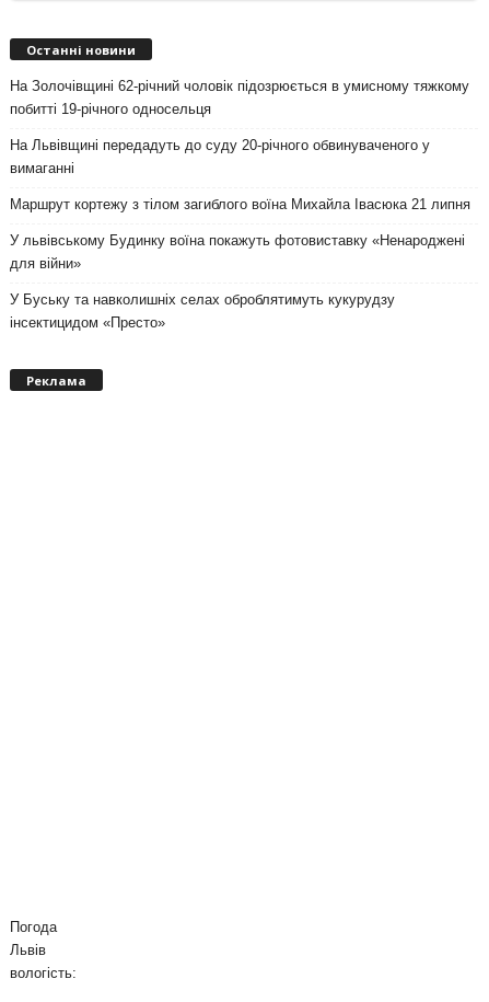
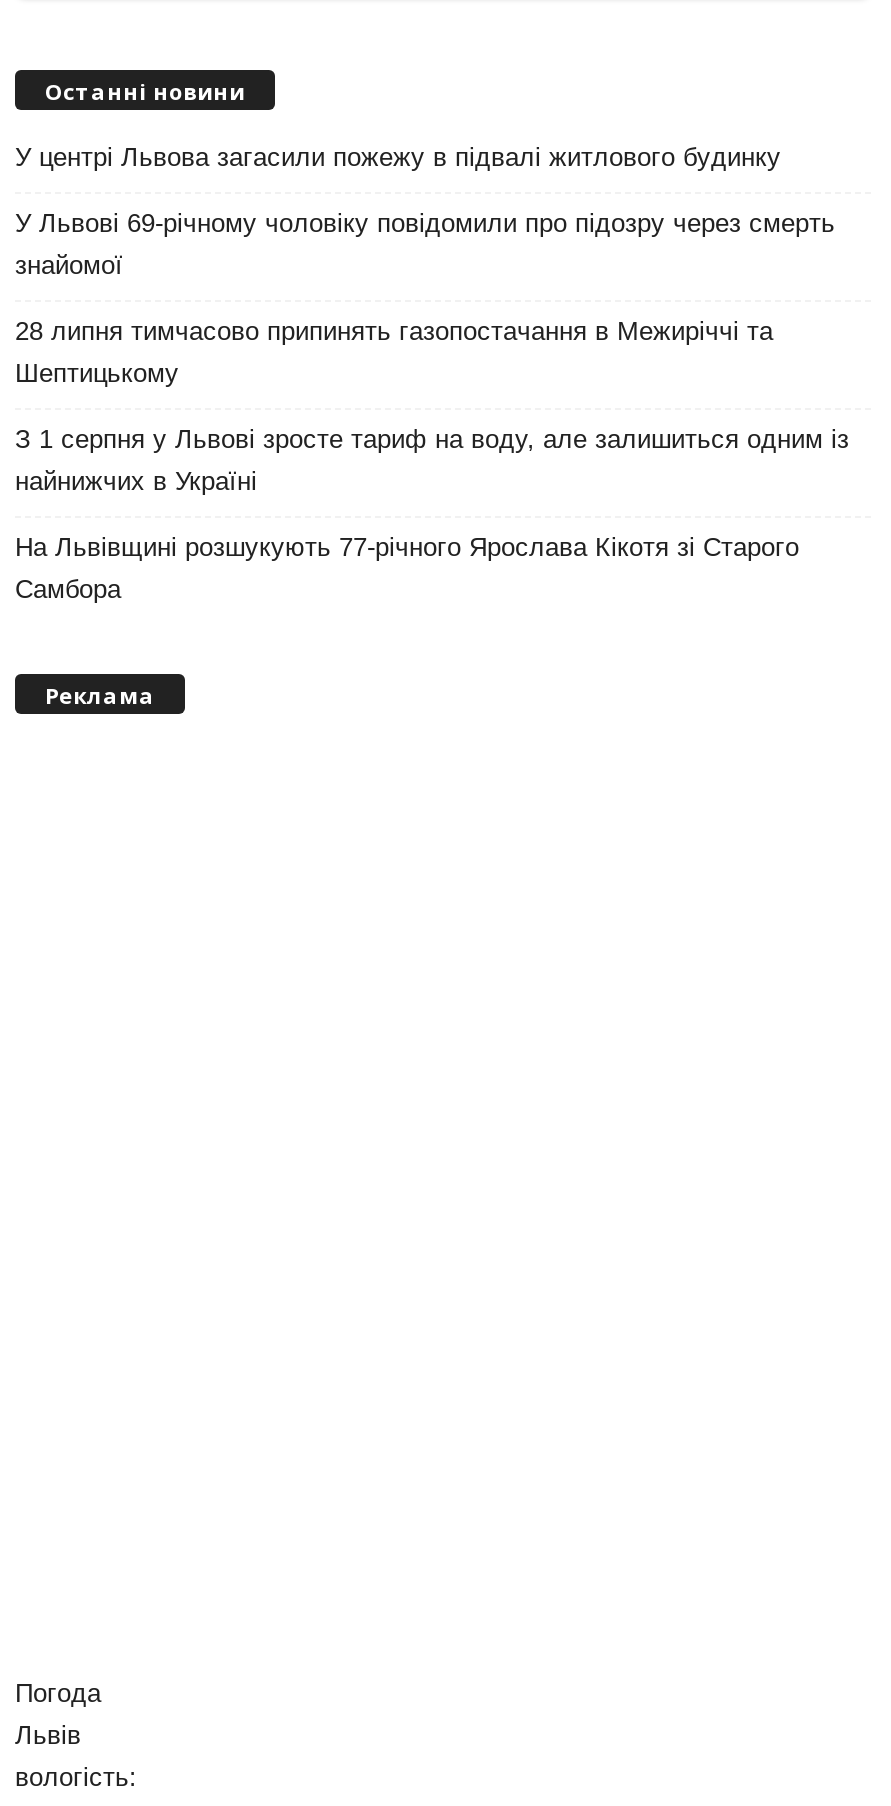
[10,78,469,118] На Золочівщині 62-річний чоловік підозрюється в умисному тяжкому | побитті 19-річного односельця -> [15,143,781,173] У центрі Львова загасили пожежу в підвалі житлового будинку
[10,137,430,177] На Львівщині передадуть до суду 20-річного обвинуваченого у | вимаганні -> [15,209,835,281] У Львові 69-річному чоловіку повідомили про підозру через смерть | знайомої
[10,196,470,213] Маршрут кортежу з тілом загиблого воїна Михайла Івасюка 21 липня -> [15,317,773,389] 28 липня тимчасово припинять газопостачання в Межиріччі та | Шептицькому
[10,233,465,272] У львівському Будинку воїна покажуть фотовиставку «Ненароджені | для війни» -> [15,425,849,497] З 1 серпня у Львові зросте тариф на воду, але залишиться одним із | найнижчих в Україні
[10,292,395,331] У Буську та навколишніх селах оброблятимуть кукурудзу | інсектицидом «Престо» -> [15,533,799,605] На Львівщині розшукують 77-річного Ярослава Кікотя зі Старого | Самбора

